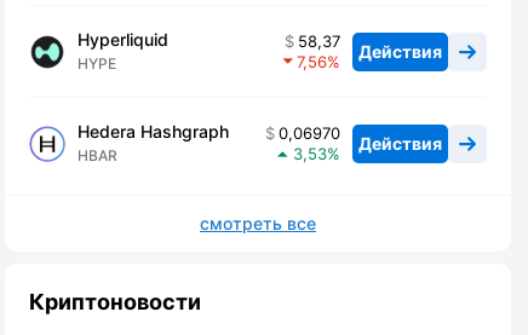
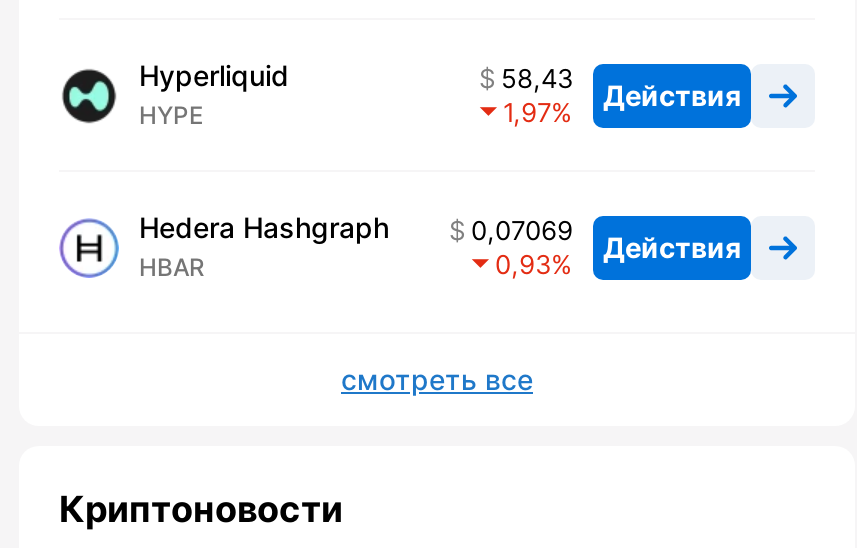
[298,32,442,62] 58,37 Действия -> [501,63,741,112] 58,43 Действия
[297,52,327,72] 7,56 -> [503,97,551,129] 1,97
[279,124,442,153] 0,06970 Действия -> [471,215,741,264] 0,07069 Действия
[293,144,327,164] 3,53 -> [495,249,551,281] 0,93

